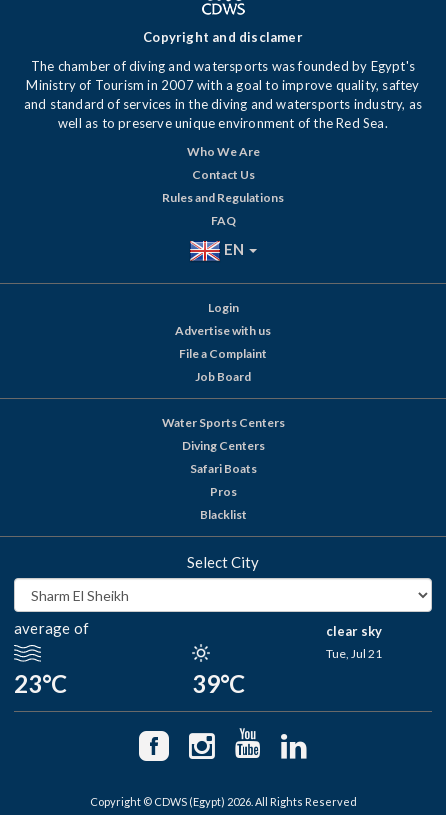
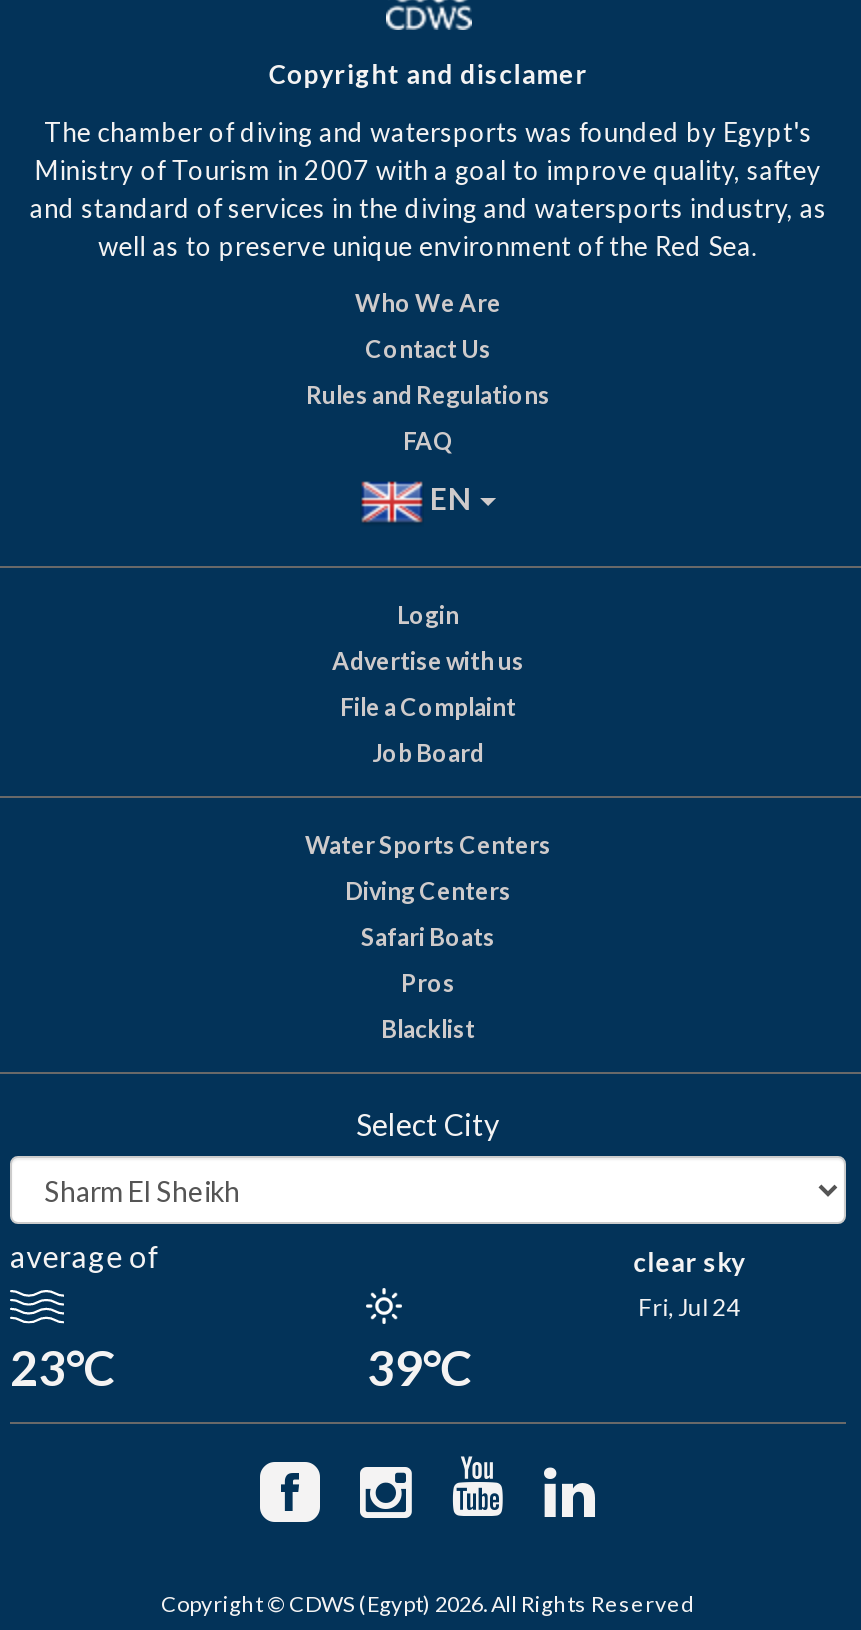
[326,646,382,661] Tue, Jul 21 -> [638,1293,740,1323] Fri, Jul 24

